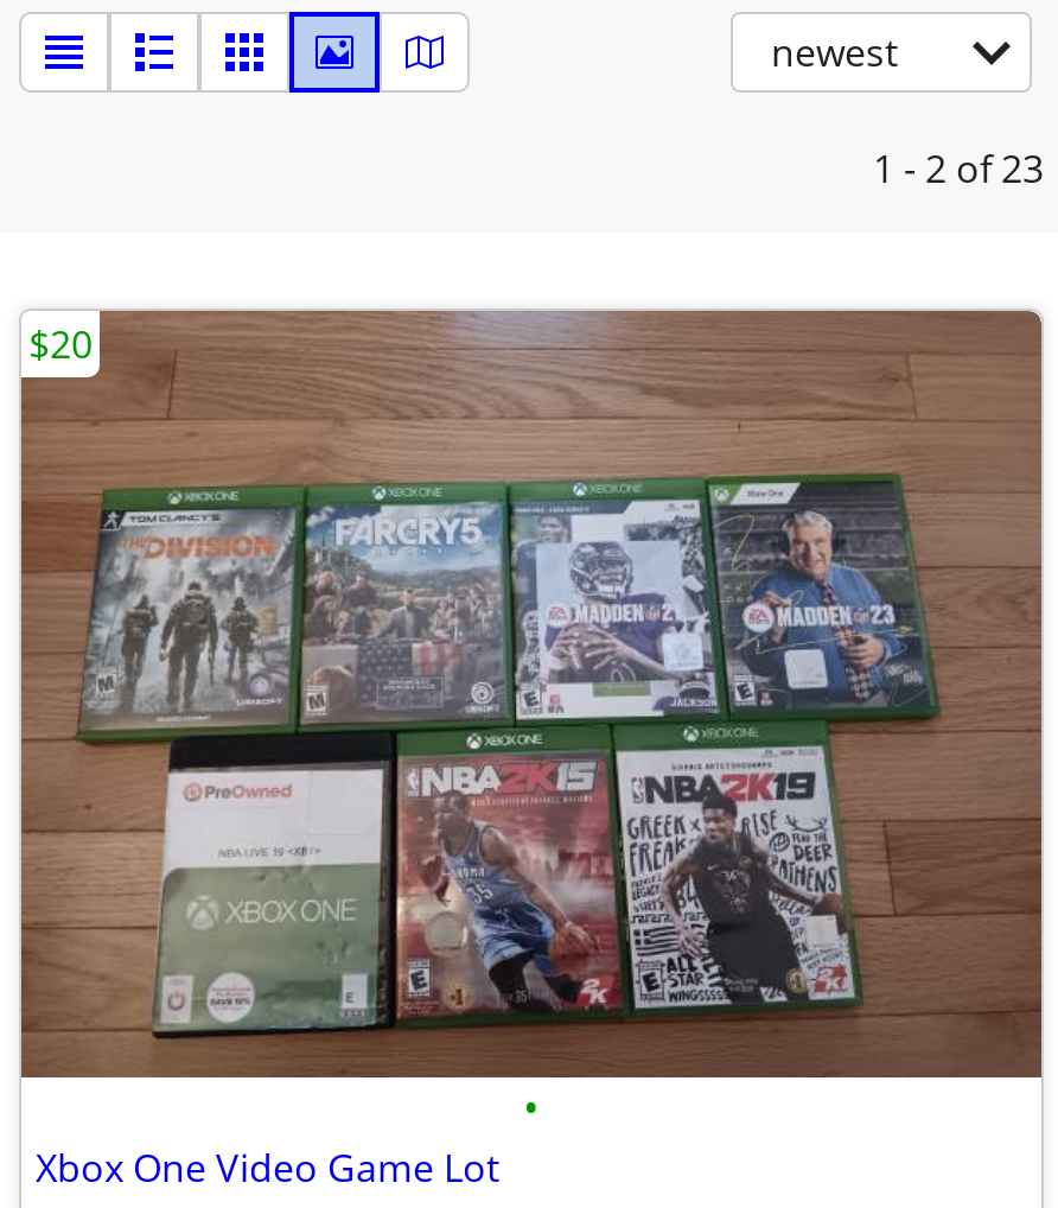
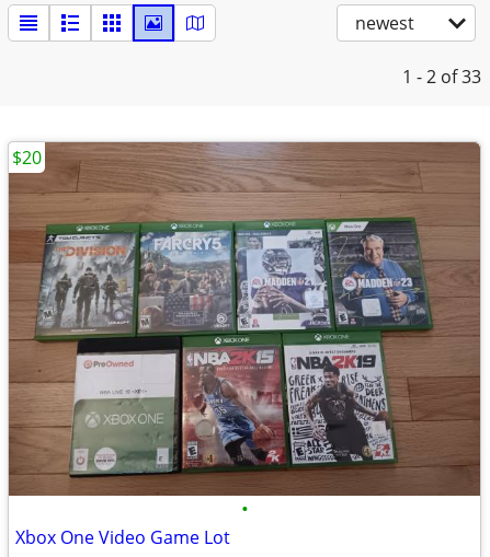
[873,142,1044,195] 1 - 2 of 23 -> [402,65,481,89] 1 - 2 of 33

